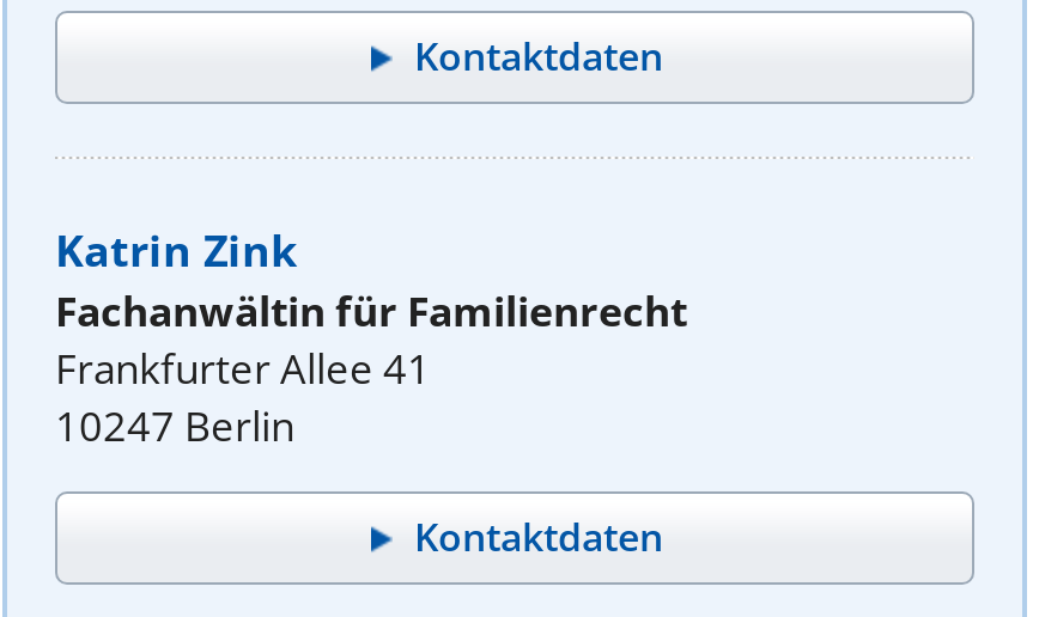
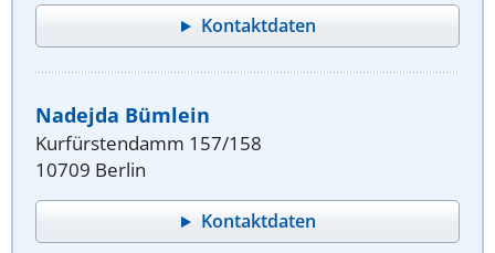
[55,221,687,453] Katrin Zink | Fachanwältin für Familienrecht | Frankfurter Allee 41 | 10247 Berlin -> [35,102,262,182] Nadejda Bümlein | Kurfürstendamm 157/158 | 10709 Berlin

